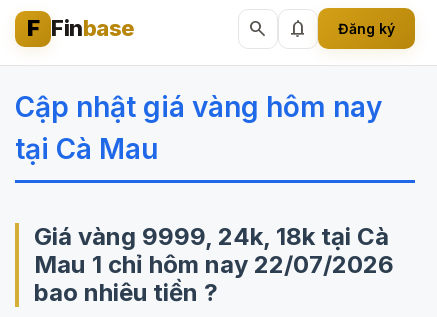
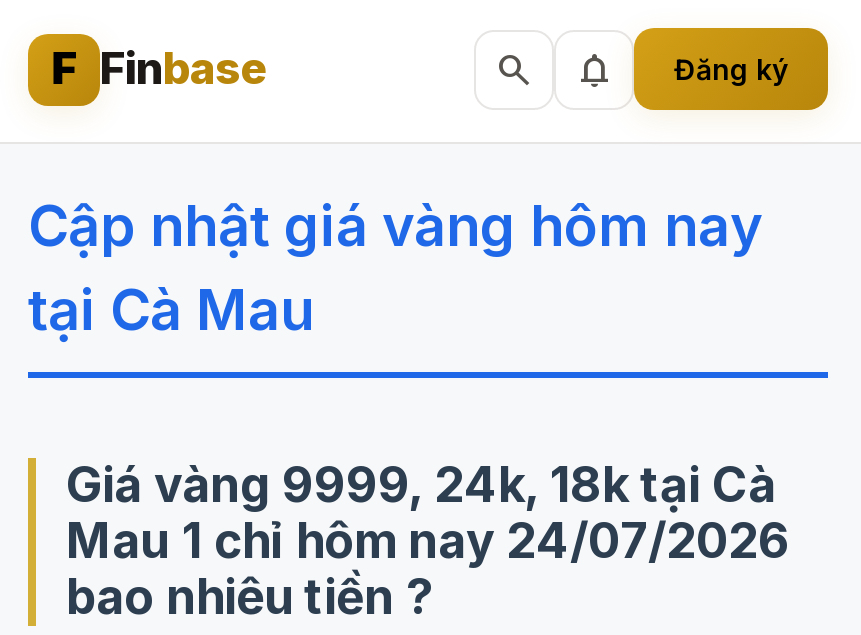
[34,250,394,279] Mau 1 chỉ hôm nay 22/07/2026 -> [66,512,790,570] Mau 1 chỉ hôm nay 24/07/2026

